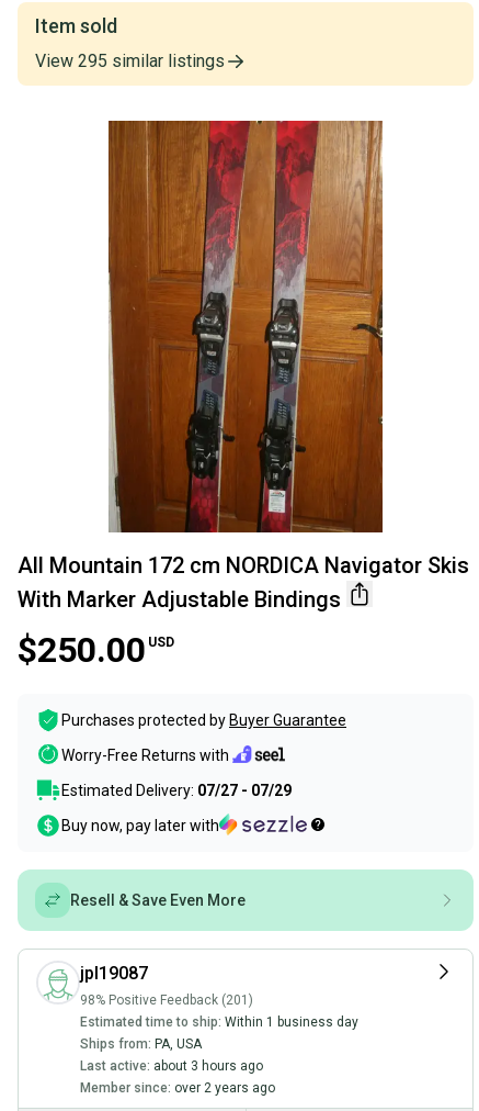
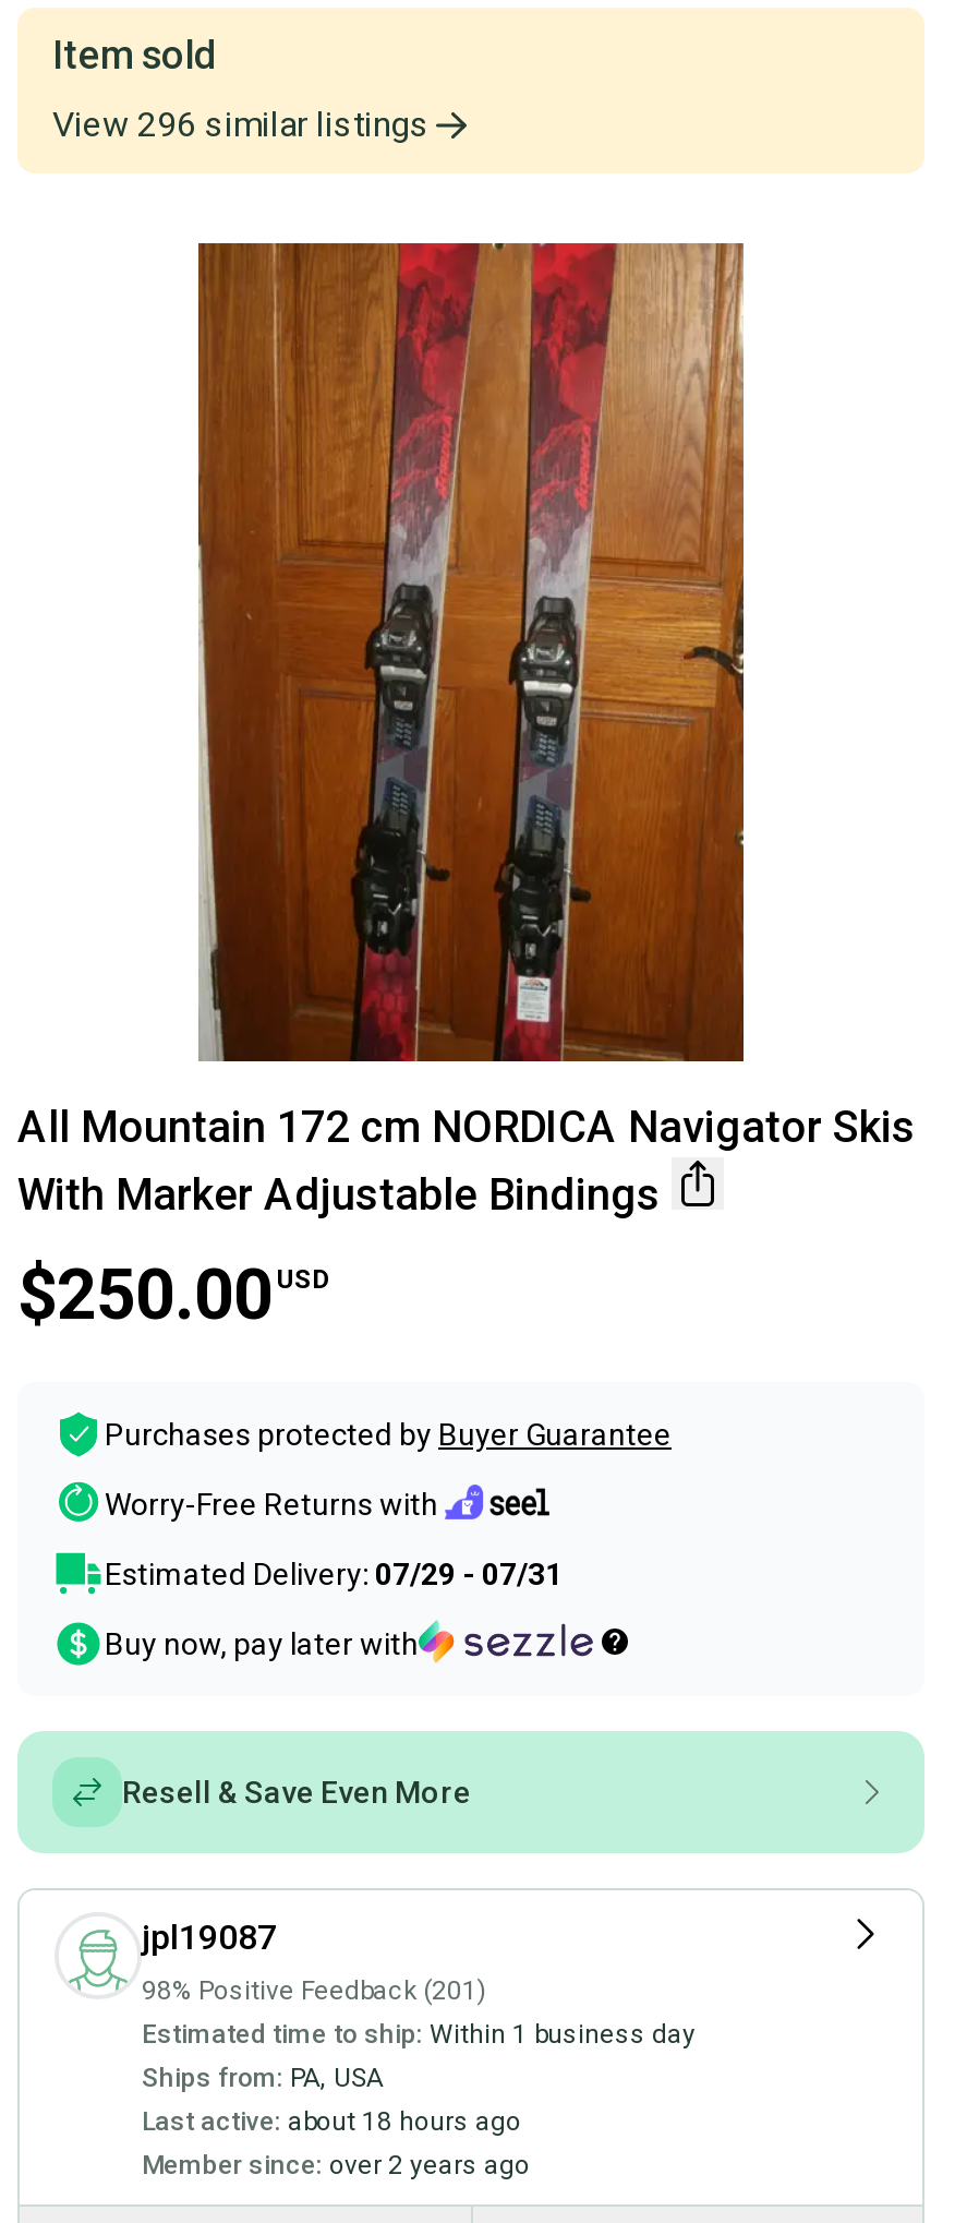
[35,51,225,72] View 295 similar listings -> [52,104,430,146] View 296 similar listings
[61,782,292,800] Estimated Delivery: 07/27 - 07/29 -> [105,1557,563,1592] Estimated Delivery: 07/29 - 07/31
[80,1059,263,1074] Last active: about 3 hours ago -> [142,2107,521,2138] Last active: about 18 hours ago

